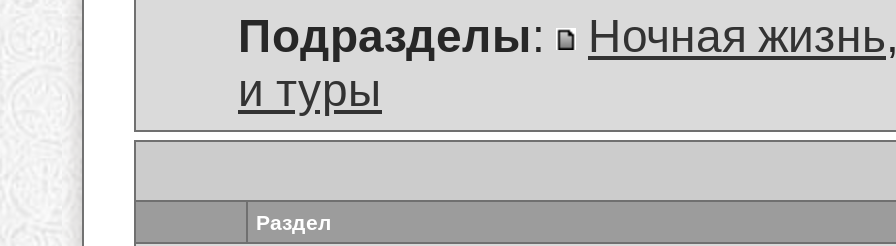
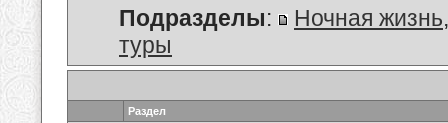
[238,64,382,116] и туры -> [119,32,172,58] туры

